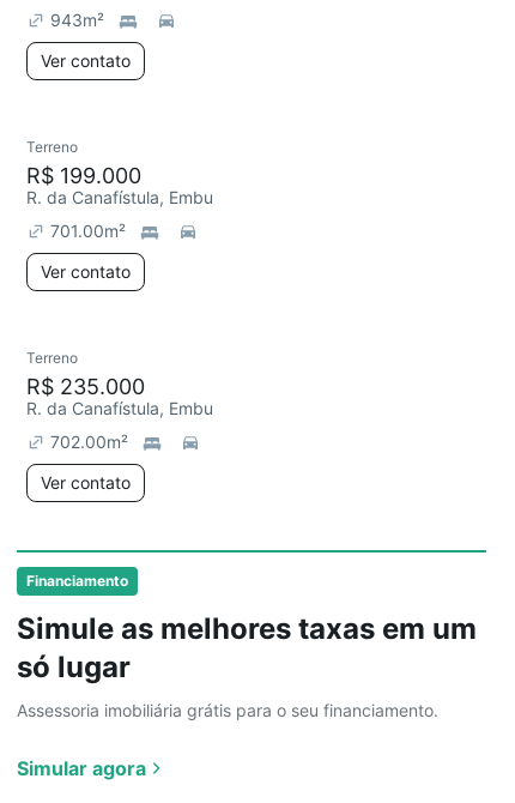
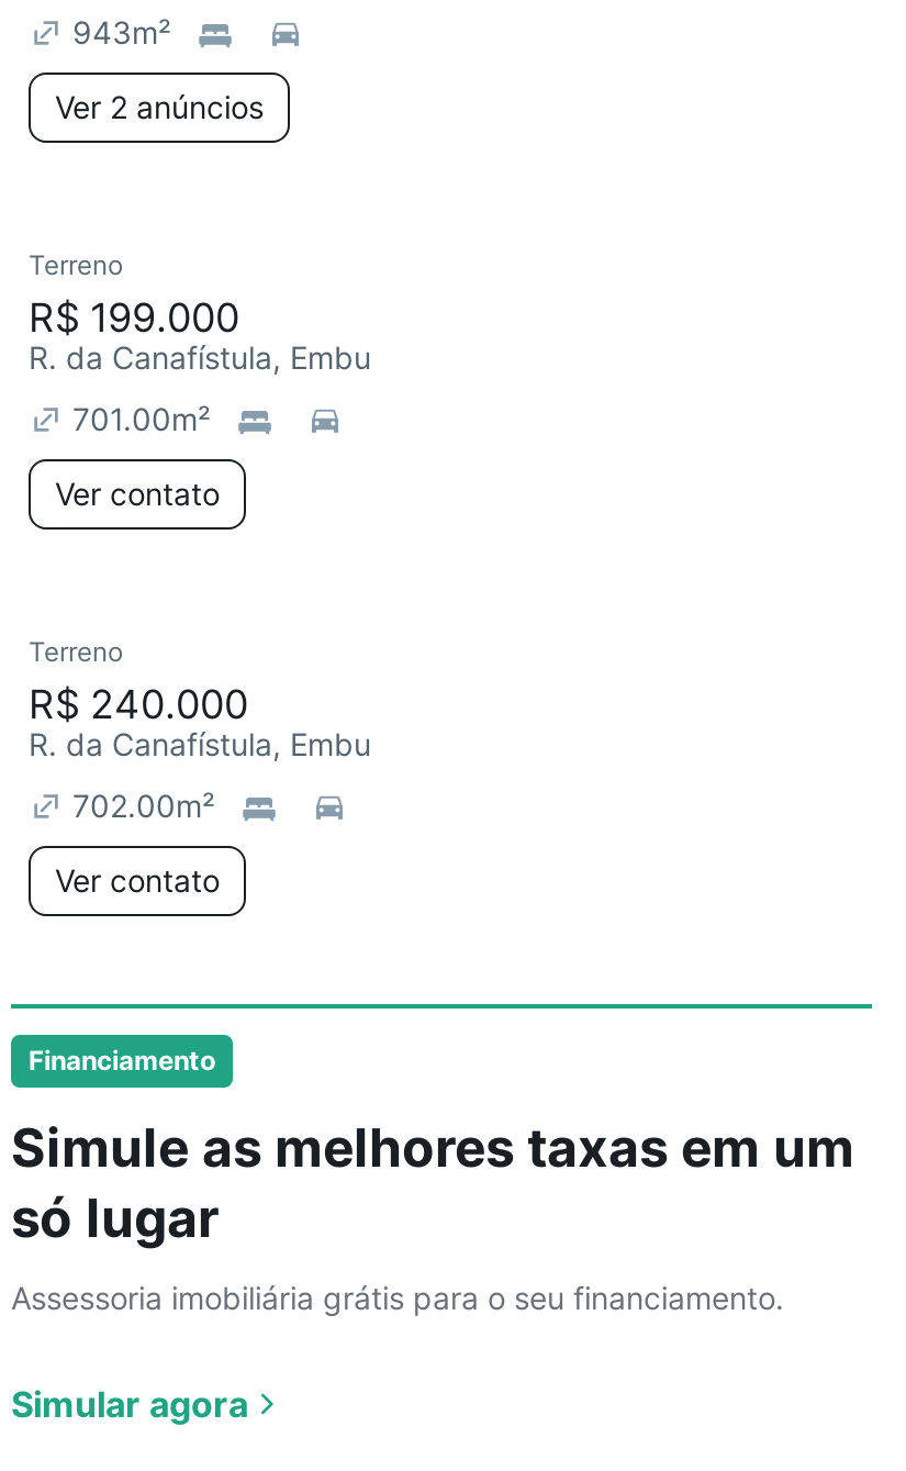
[41,50,131,71] Ver contato -> [55,88,264,125] Ver 2 anúncios
[26,374,145,399] R$ 235.000 -> [29,681,248,727] R$ 240.000

